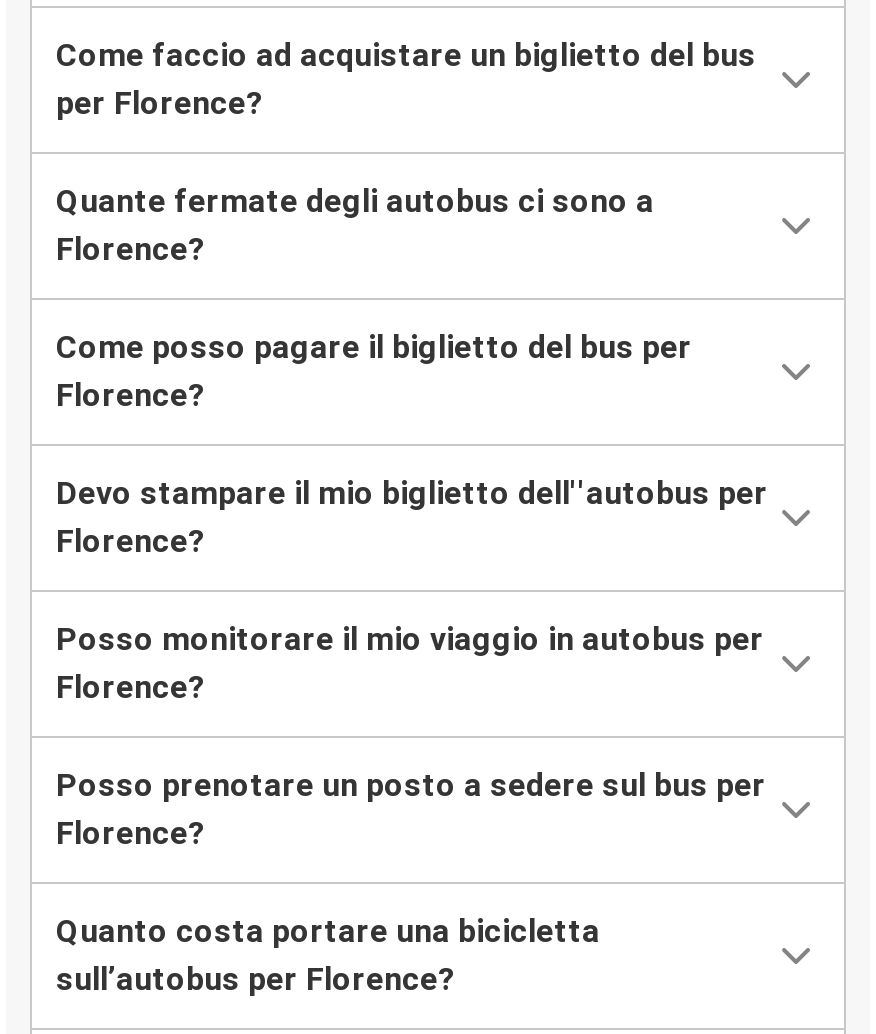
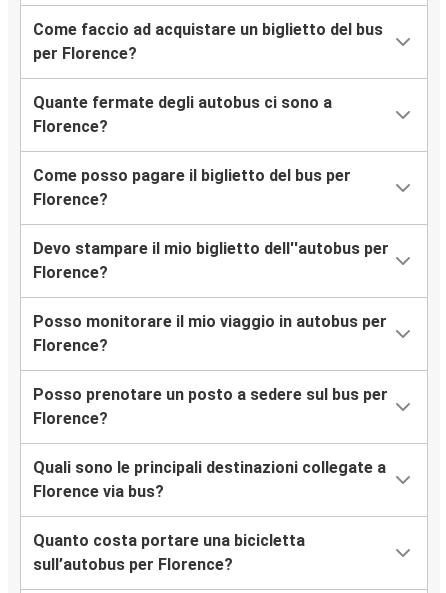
none -> [33,458,386,501] Quali sono le principali destinazioni collegate a | Florence via bus?

